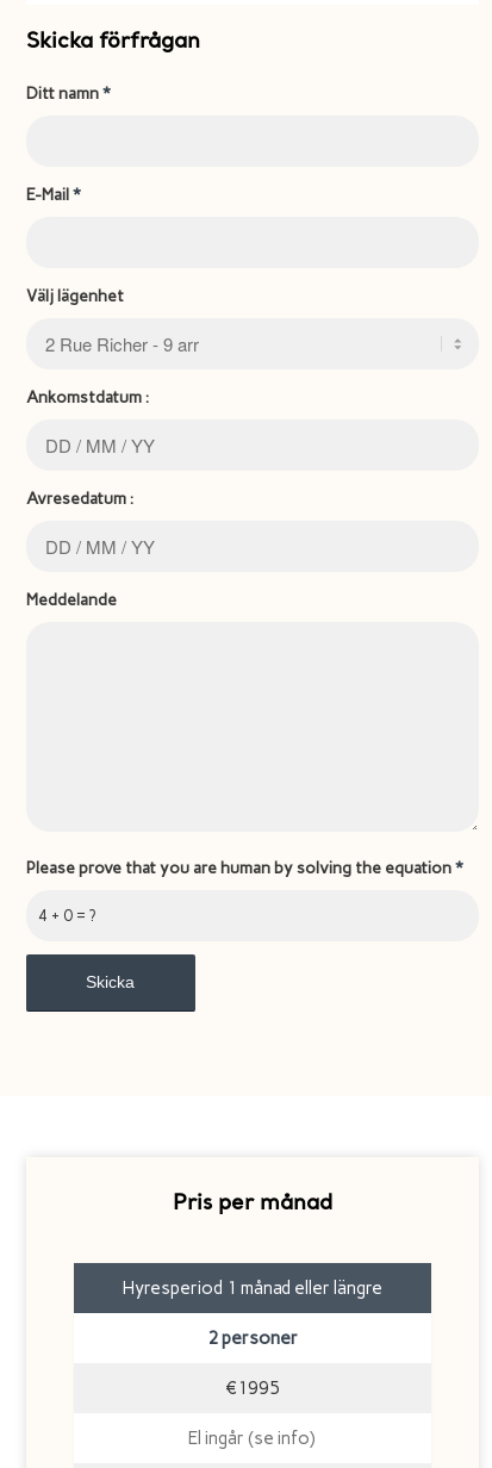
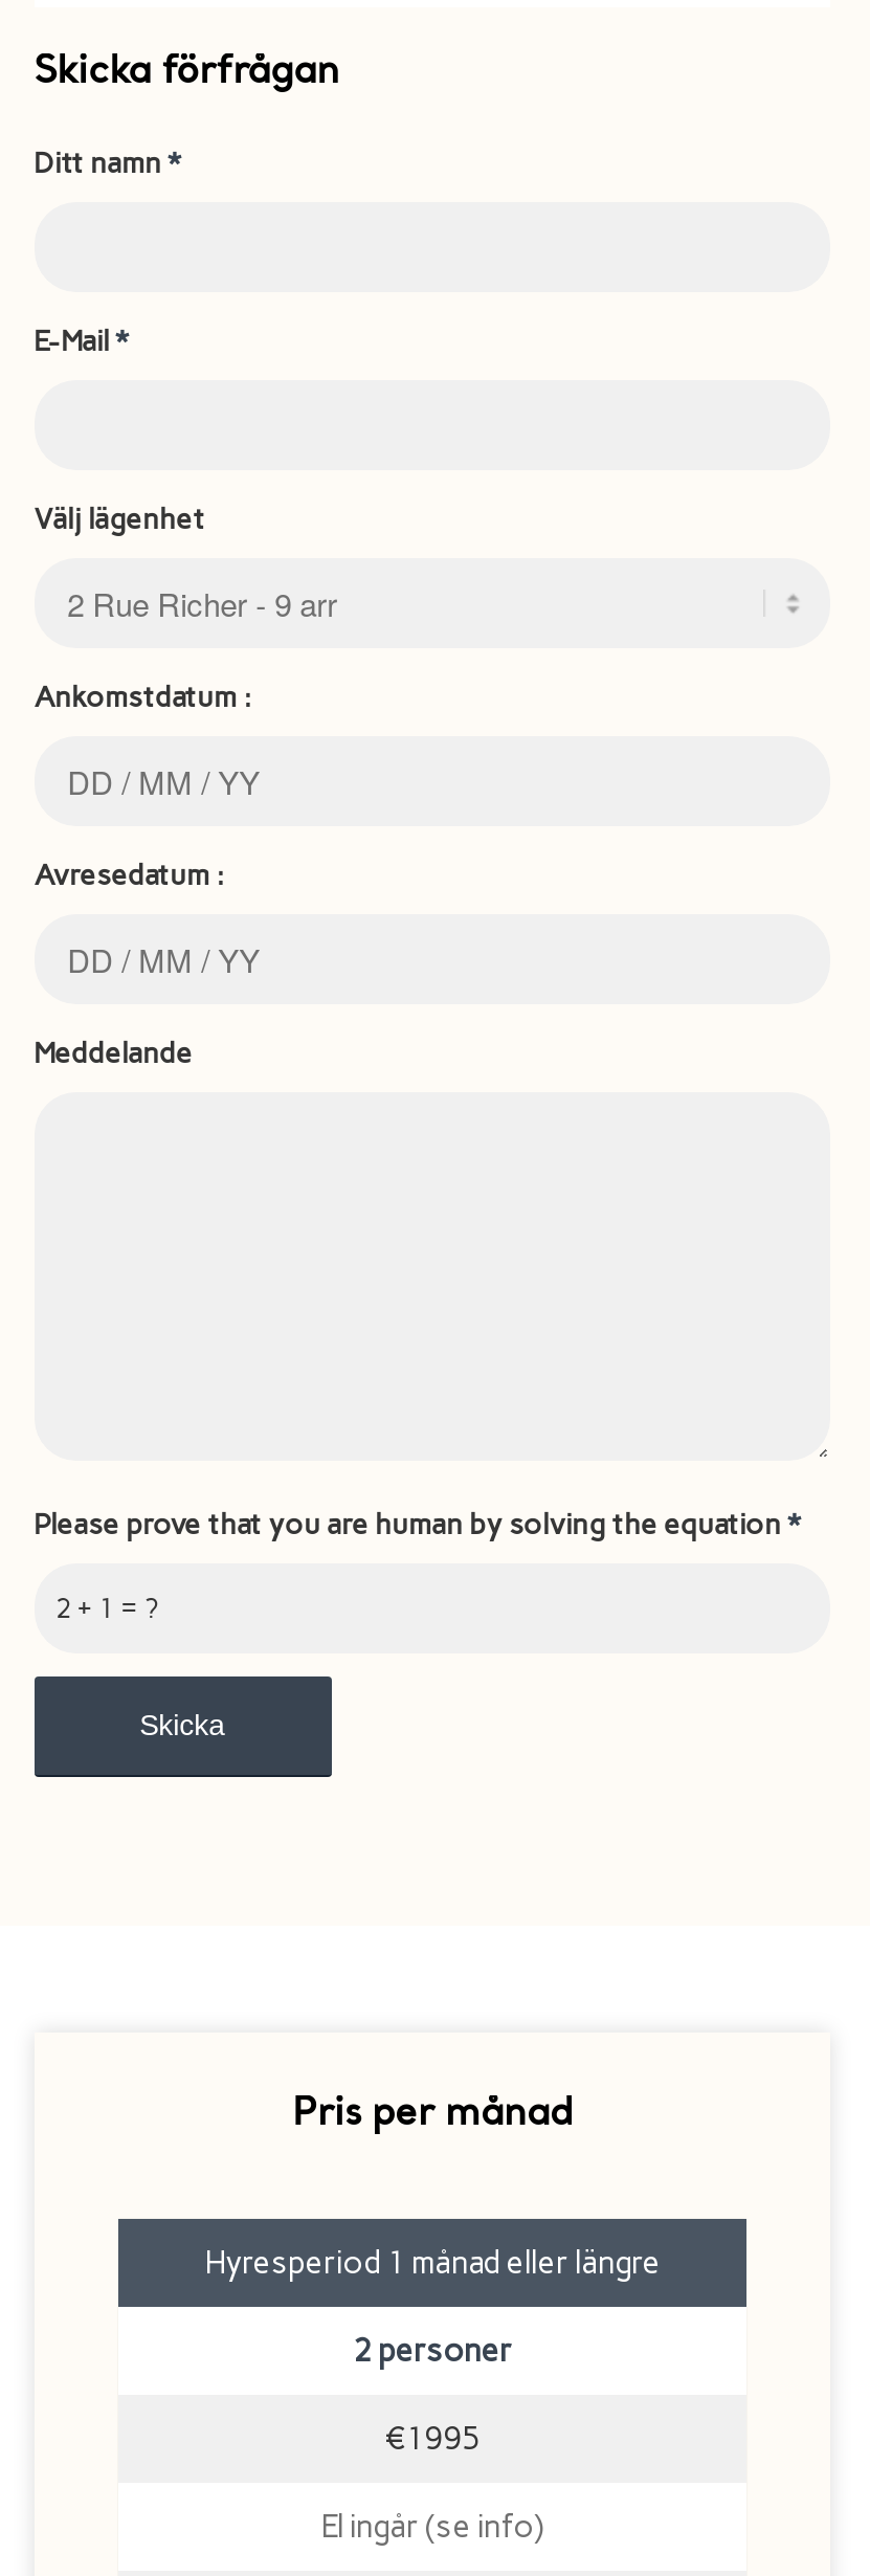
[38,907,95,925] 4 + 0 = ? -> [55,1592,155,1623] 2 + 1 = ?

